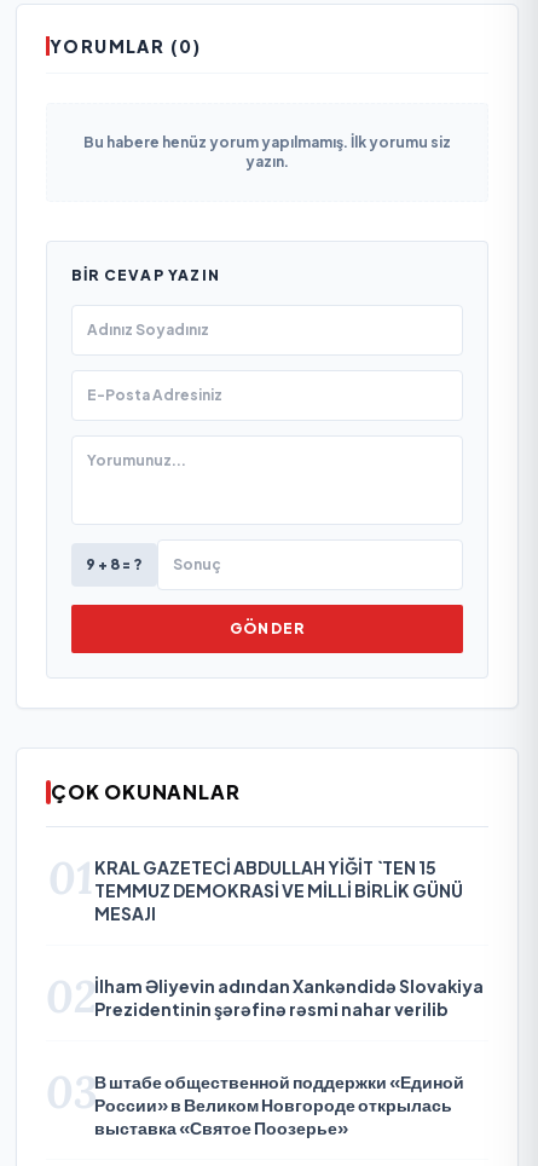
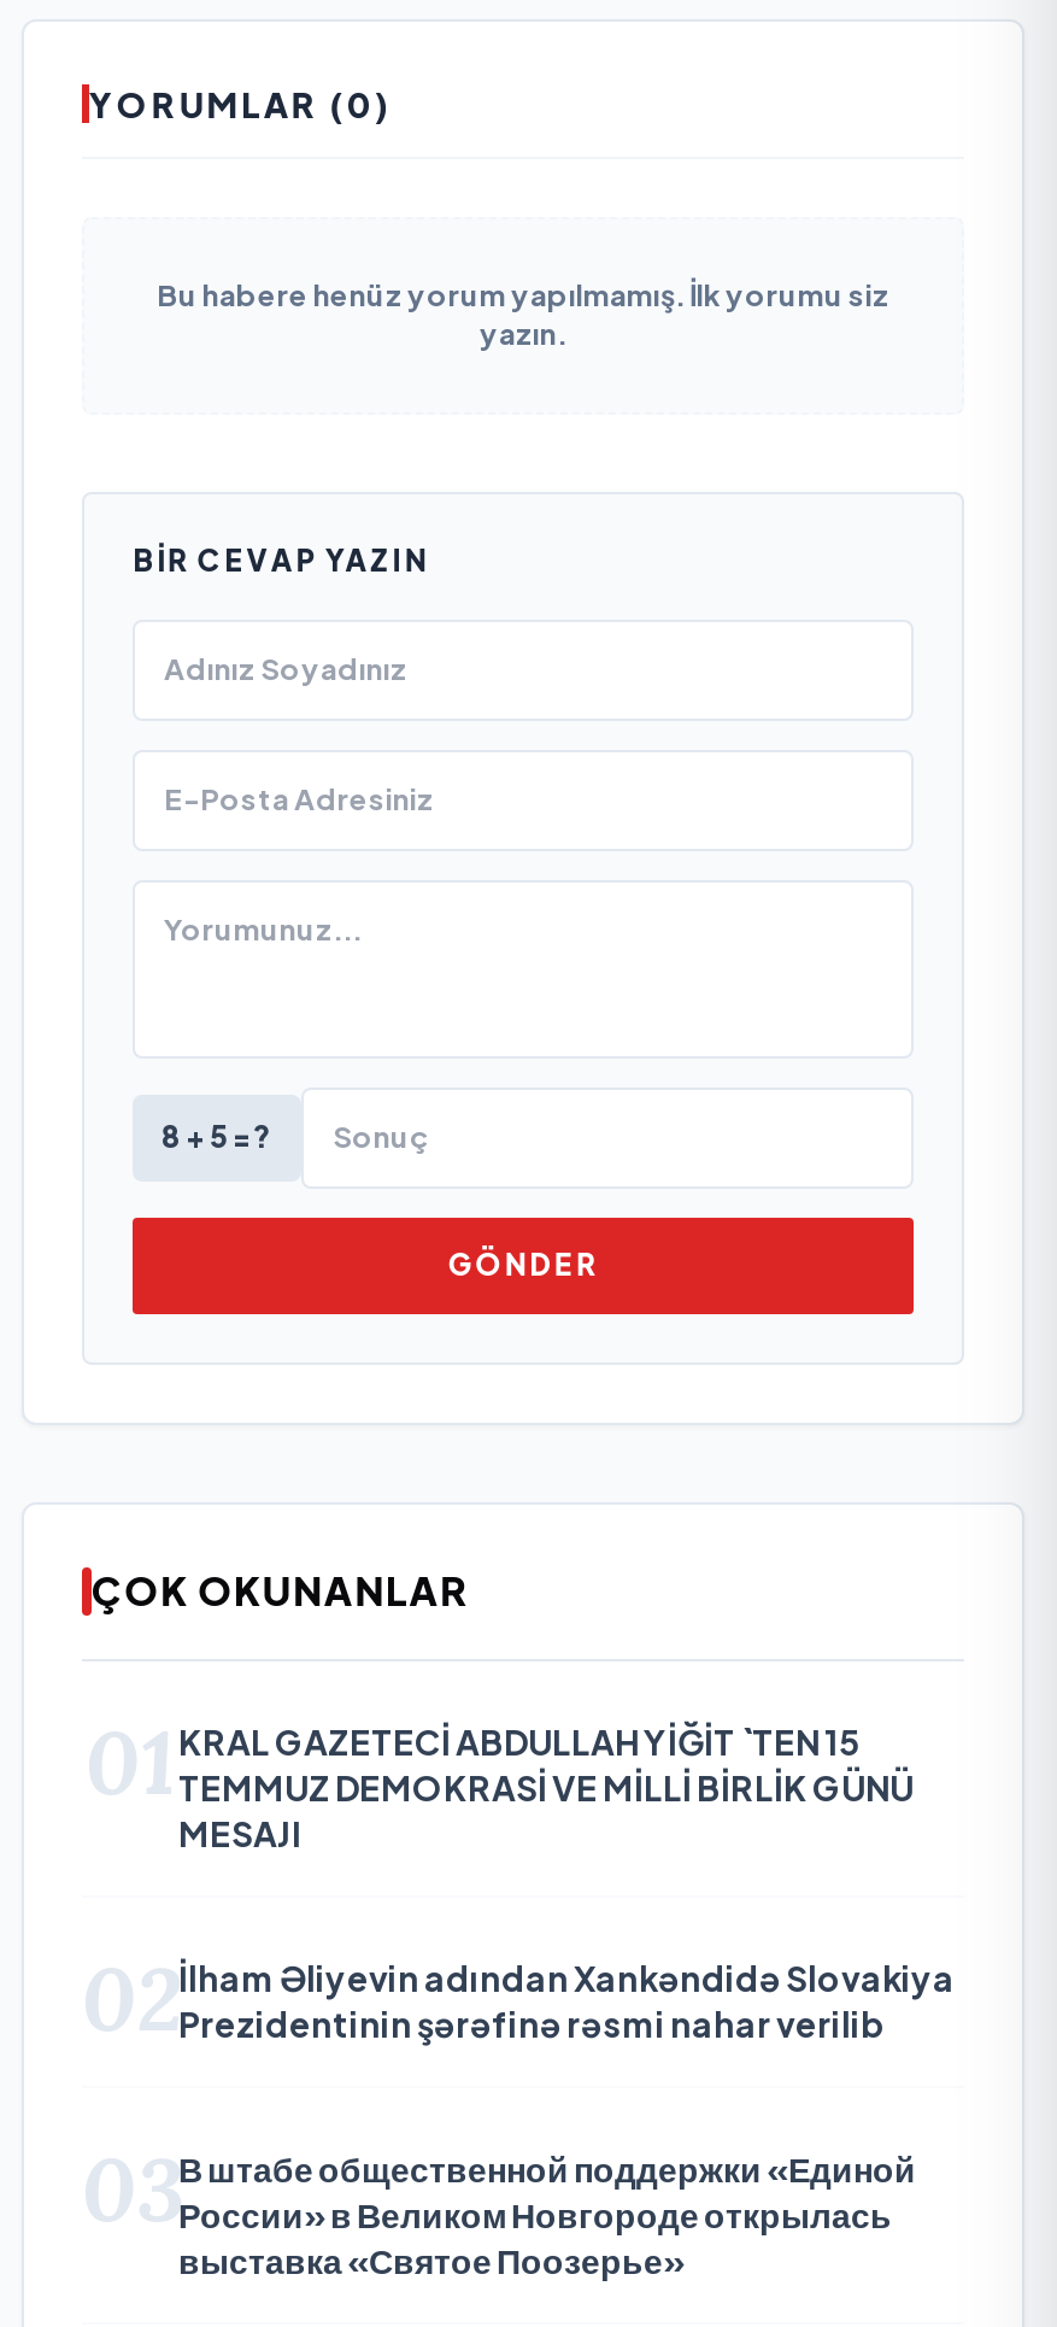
[86,555,143,573] 9 + 8 = ? -> [162,1118,272,1154] 8 + 5 = ?

